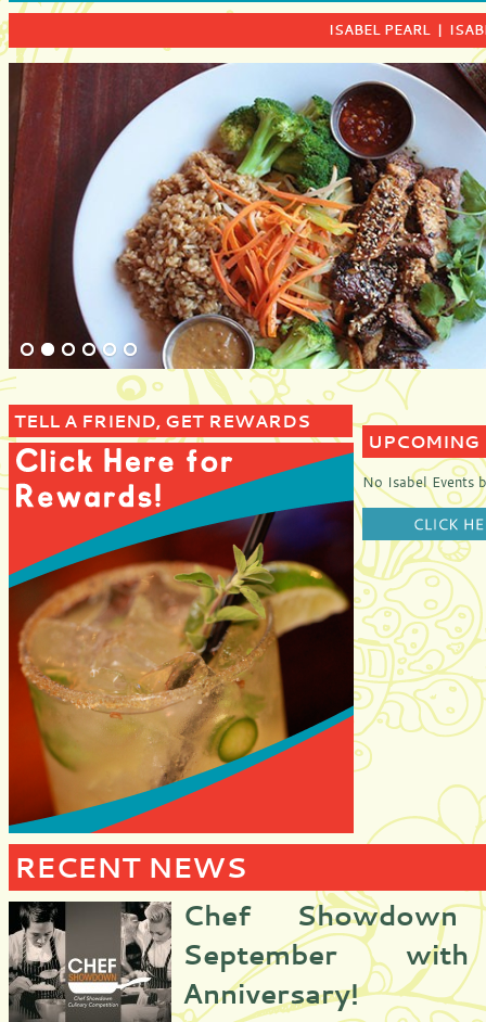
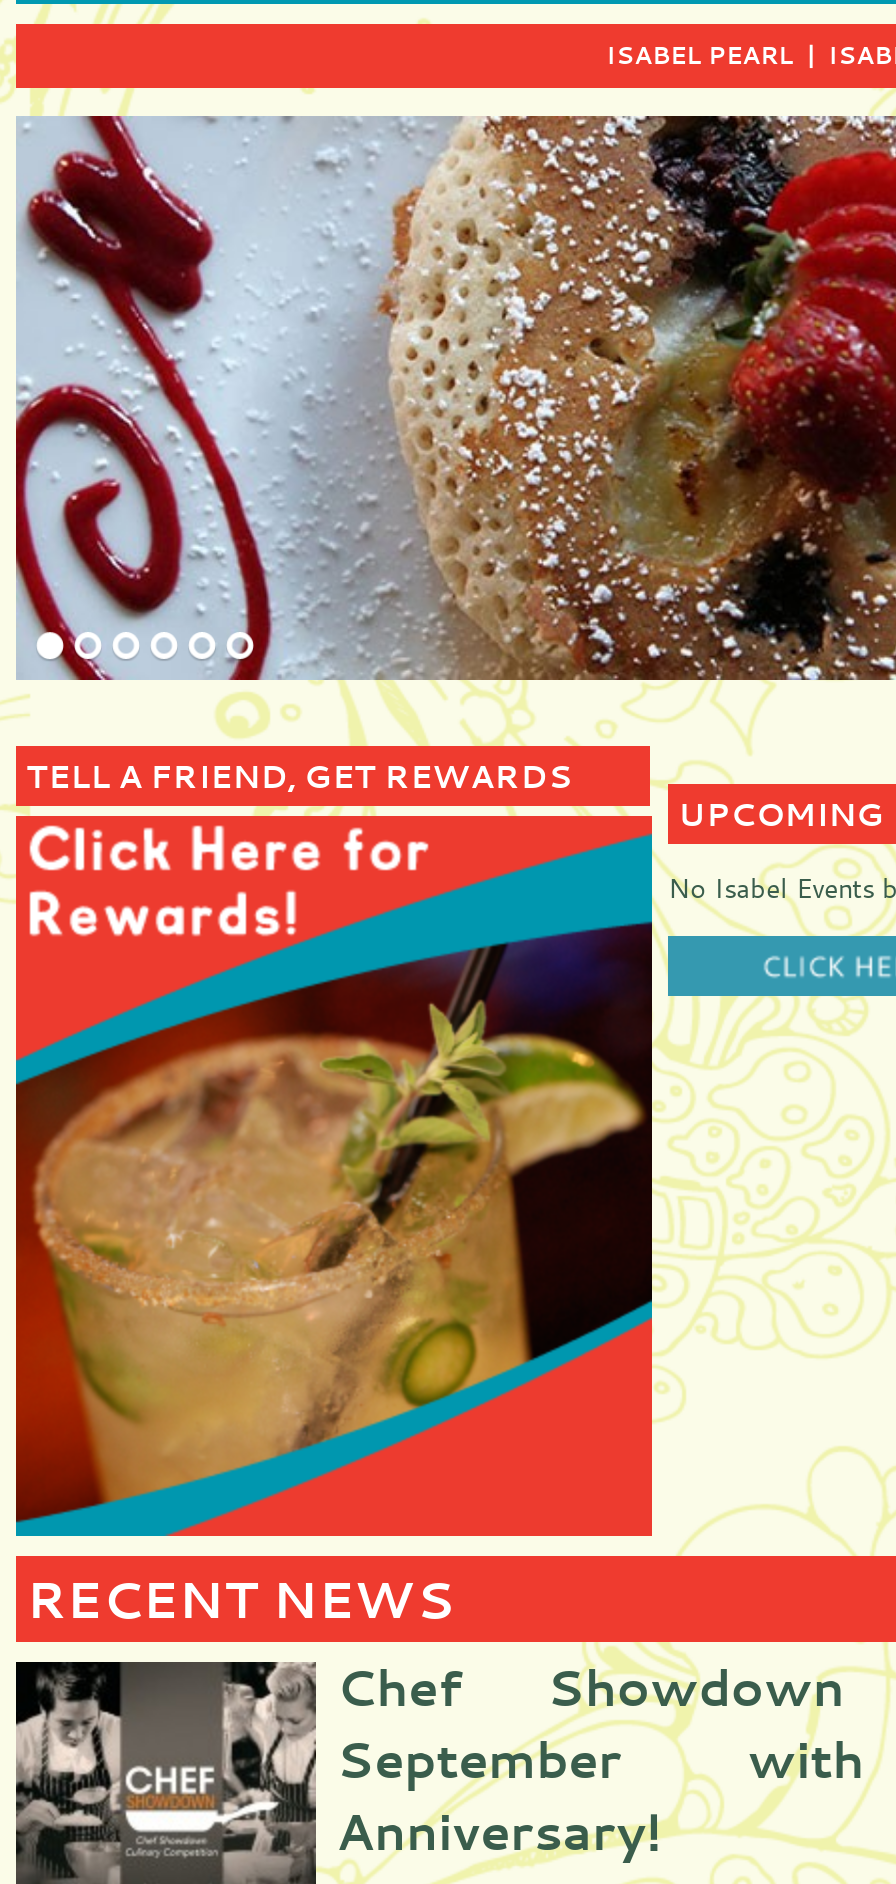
[8,62,483,370] [image] -> [16,114,890,682] [image]

